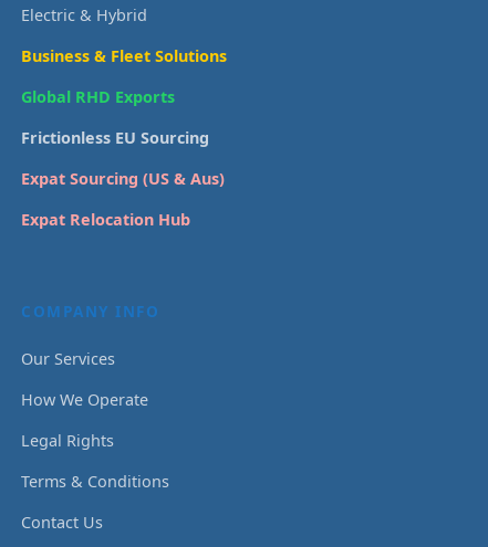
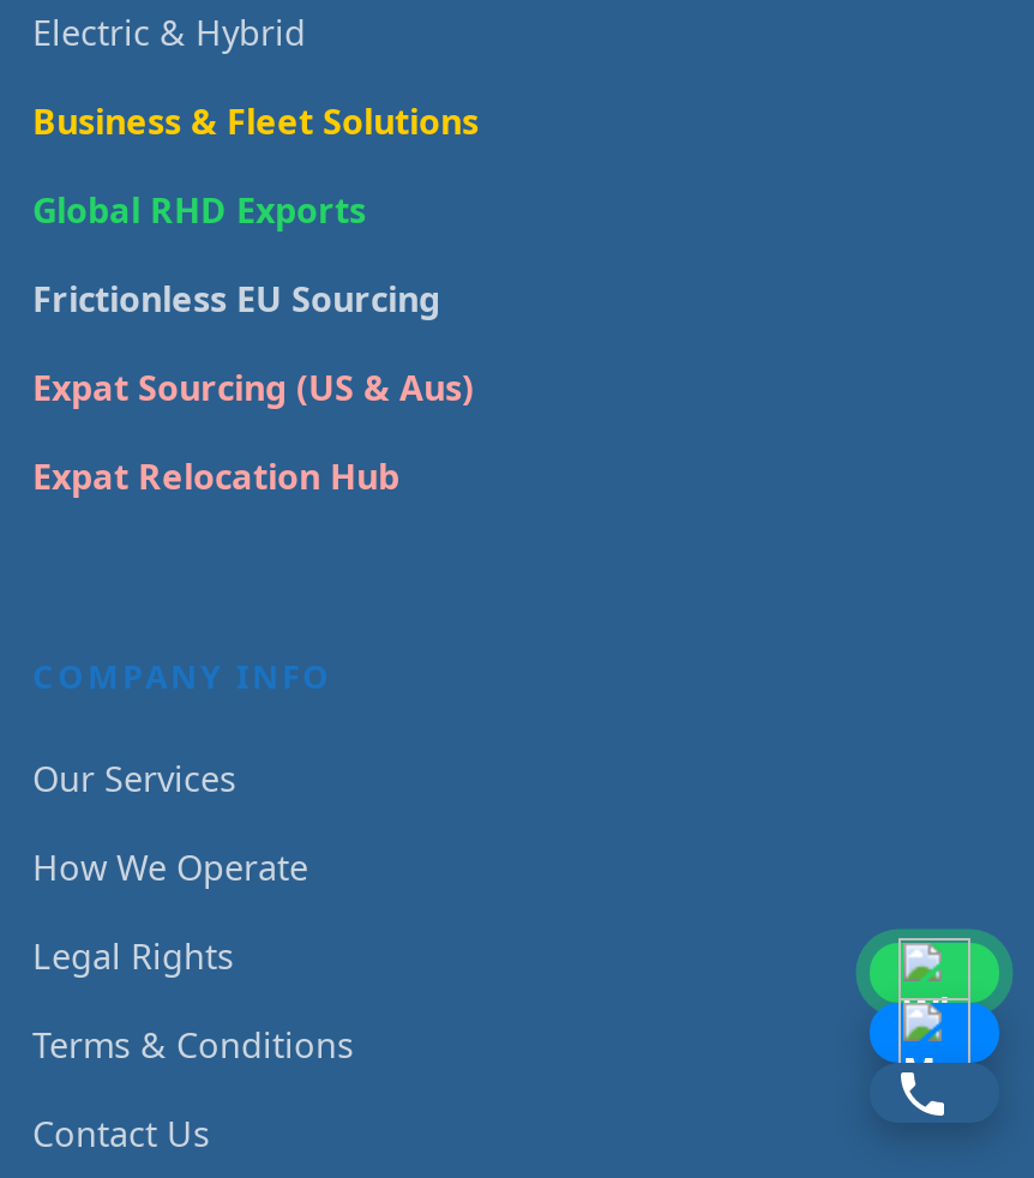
none -> [855,928,1014,1137] [image]

